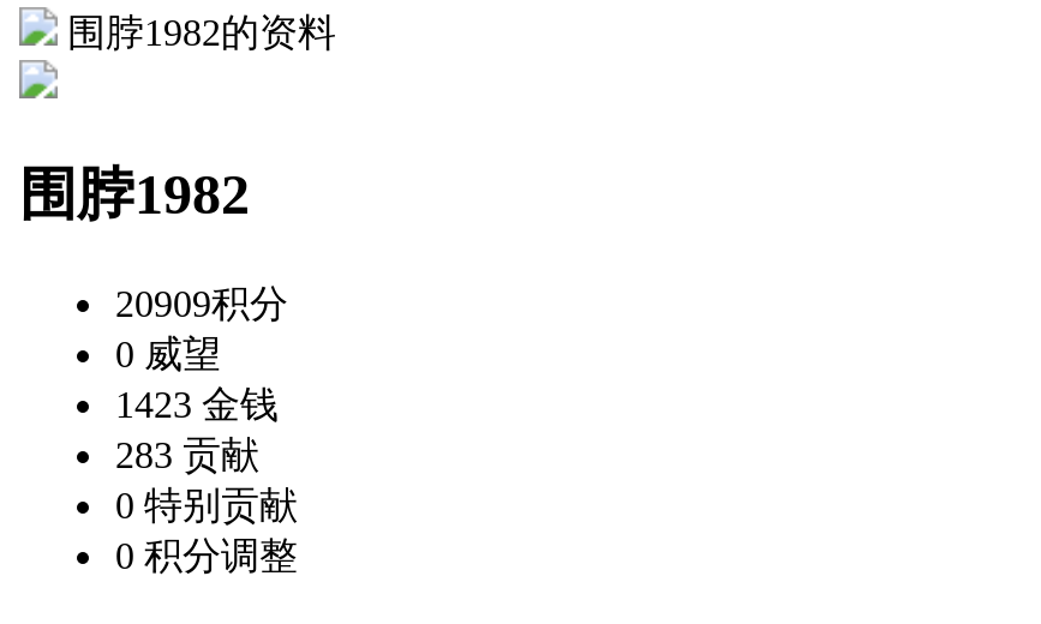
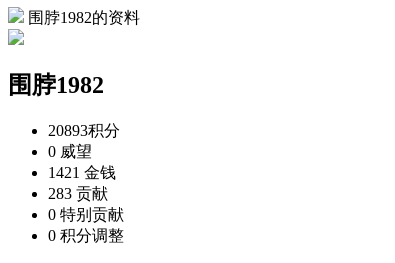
[115,283,288,324] 20909积分 -> [48,122,120,139] 20893积分
[115,384,279,424] 1423金钱 -> [48,164,116,181] 1421金钱

